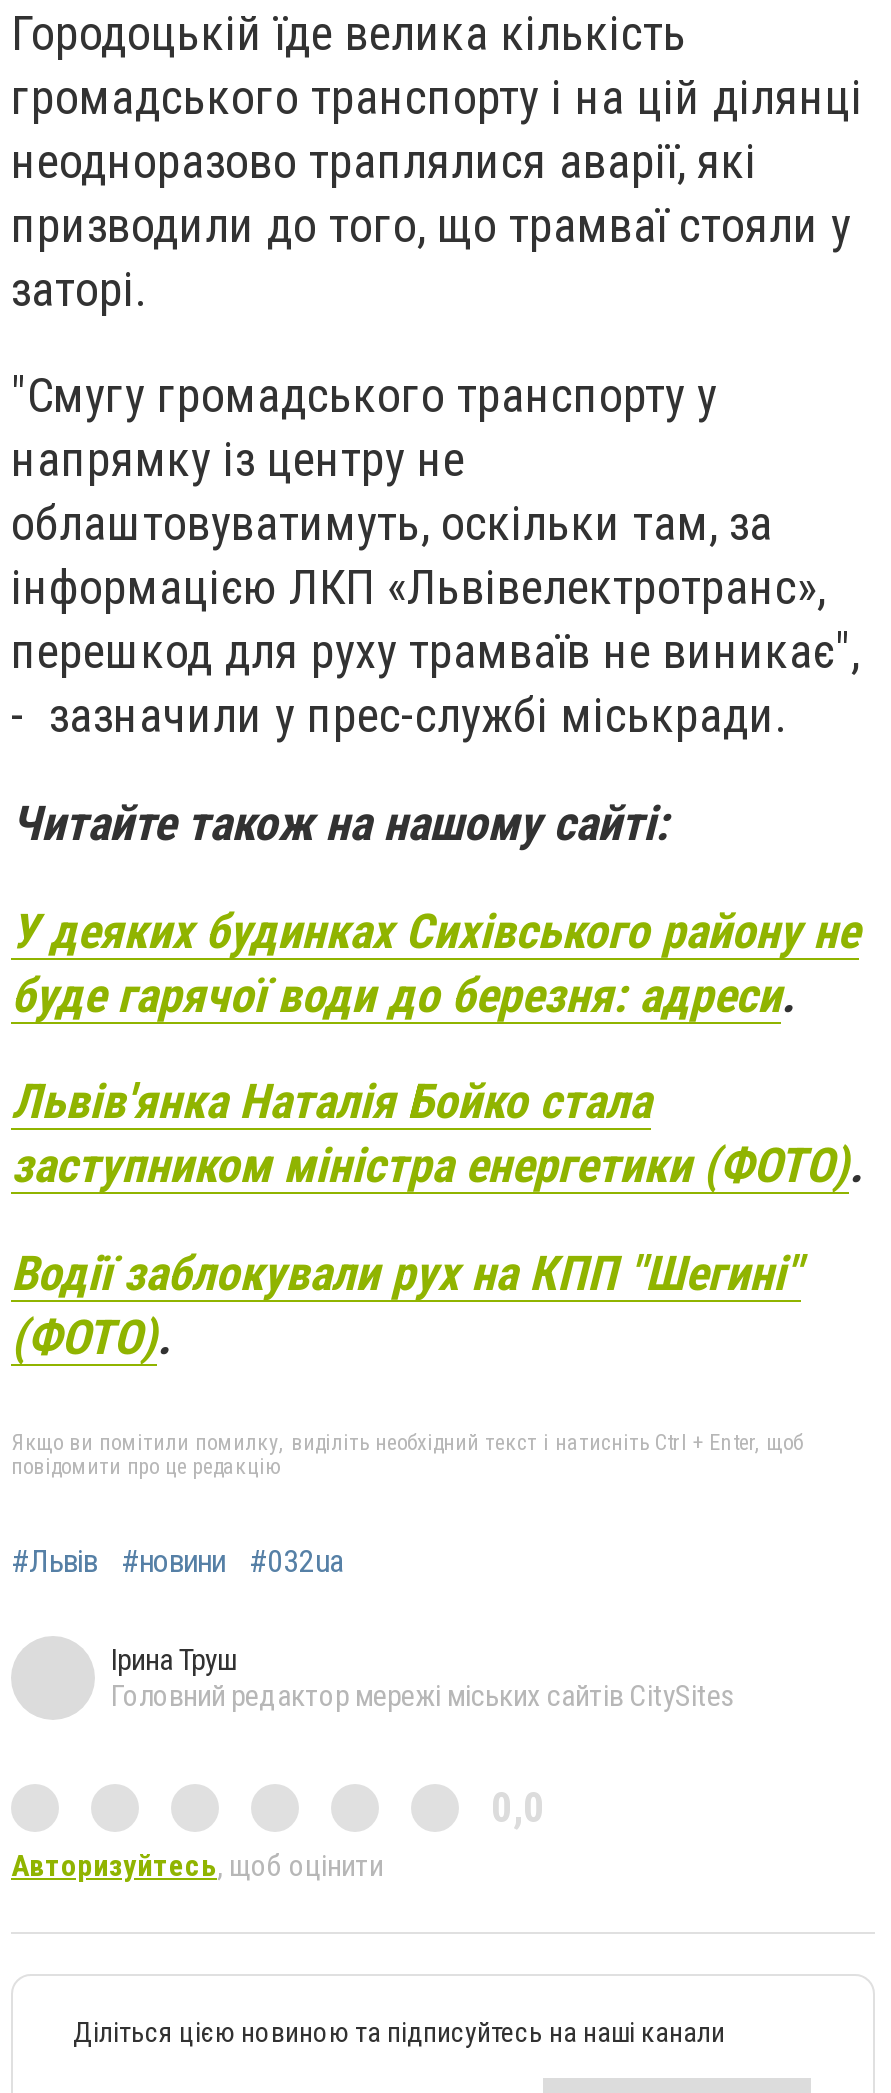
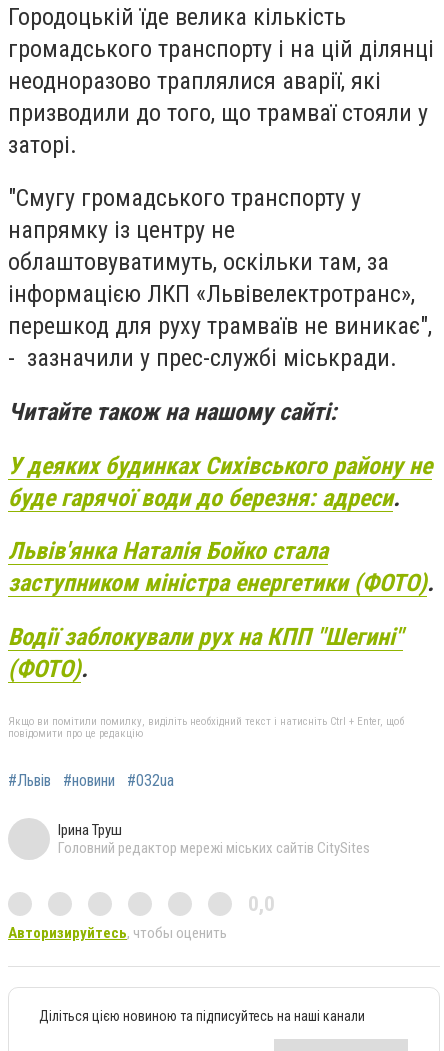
[11,1849,383,1885] Авторизуйтесь, щоб оцінити -> [8,924,227,942] Авторизируйтесь, чтобы оценить

